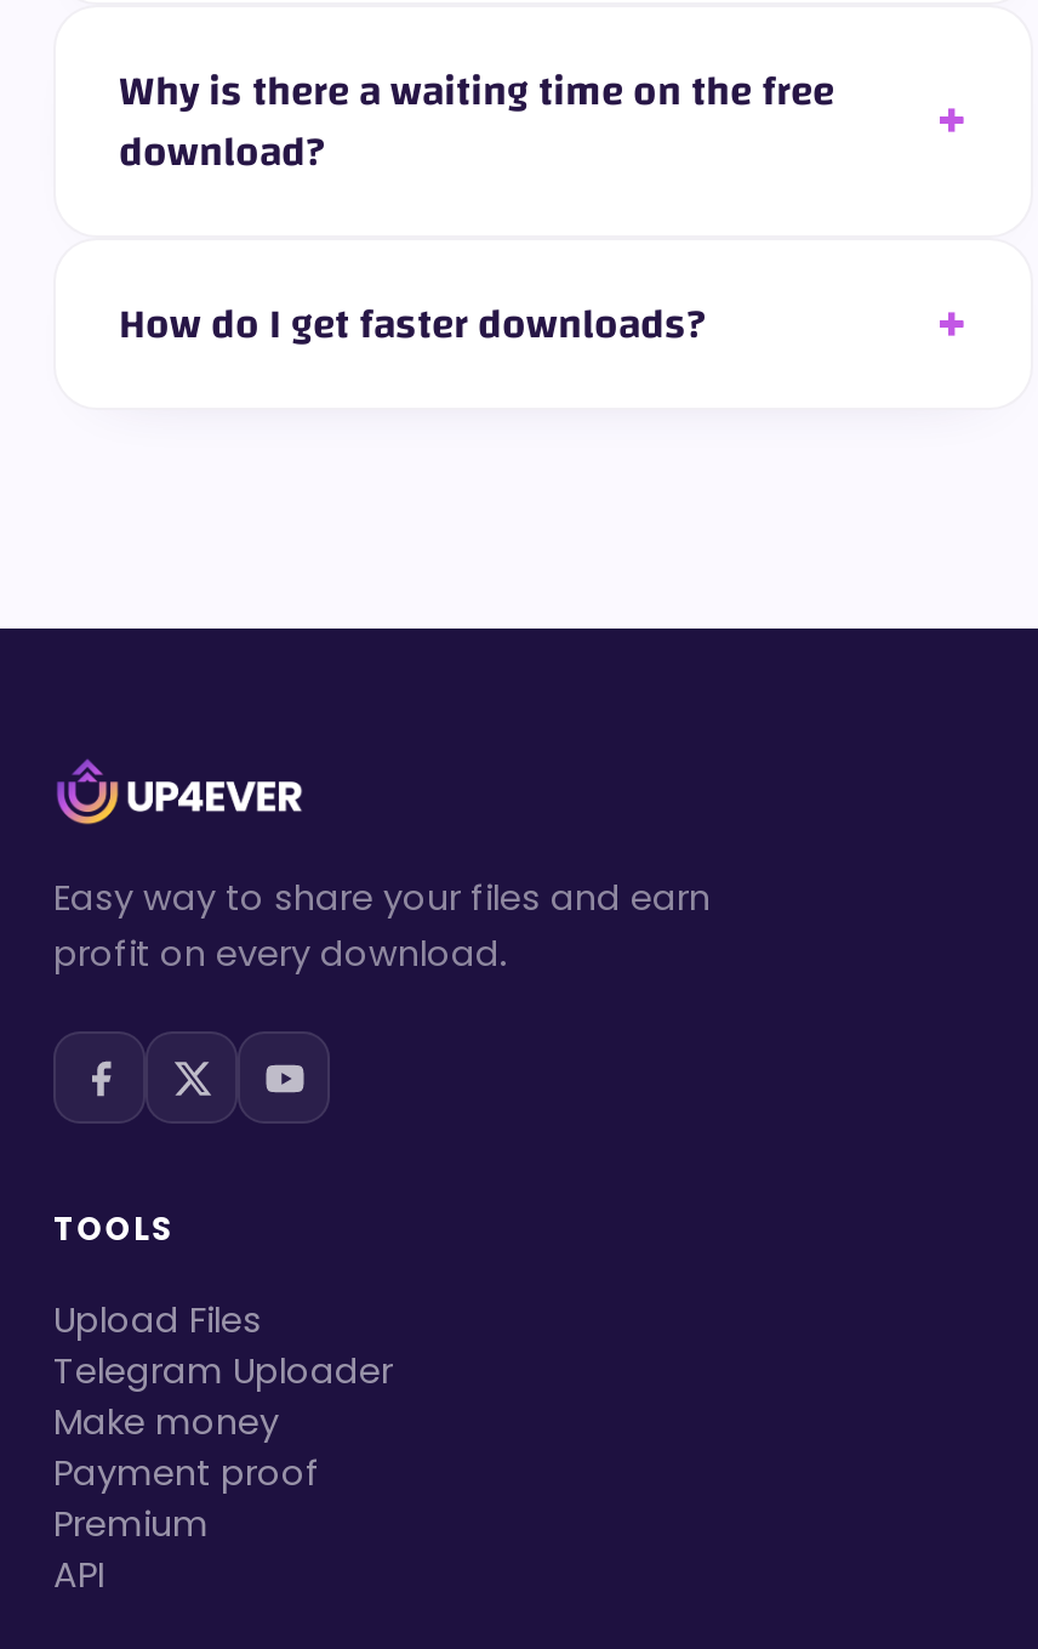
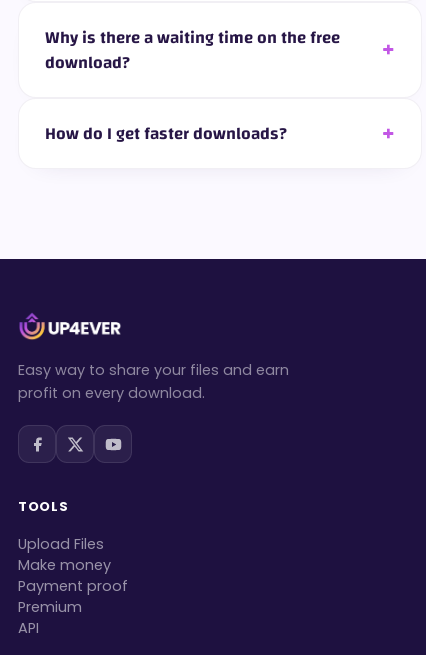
[53,1347,393,1395] Telegram Uploader -> none

